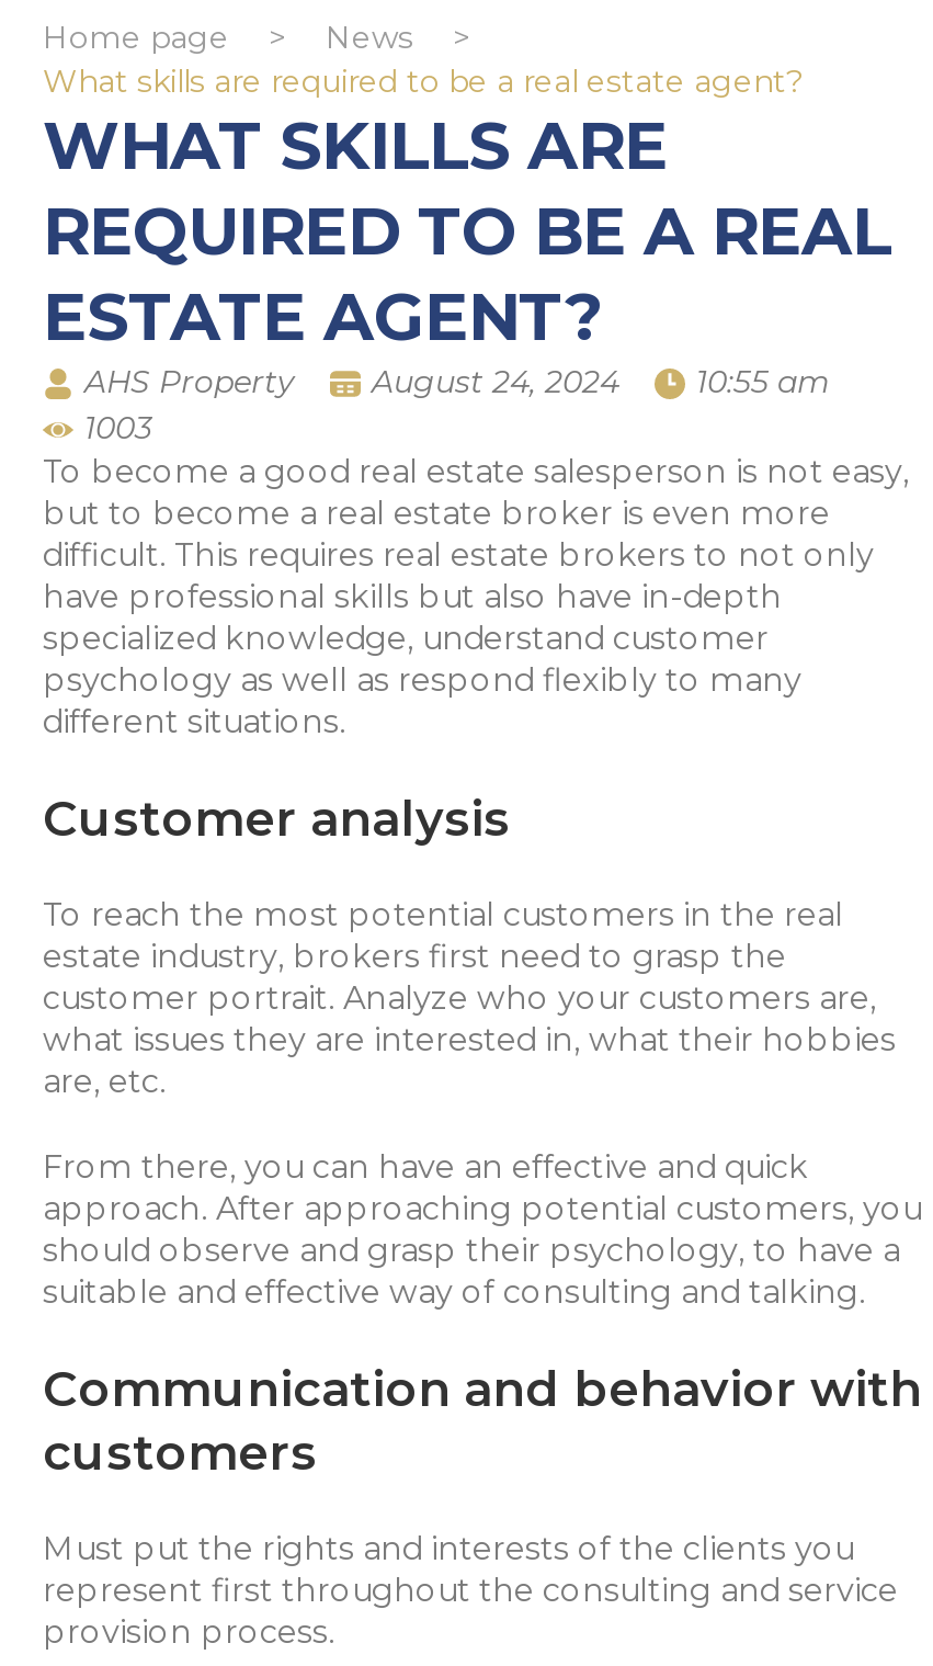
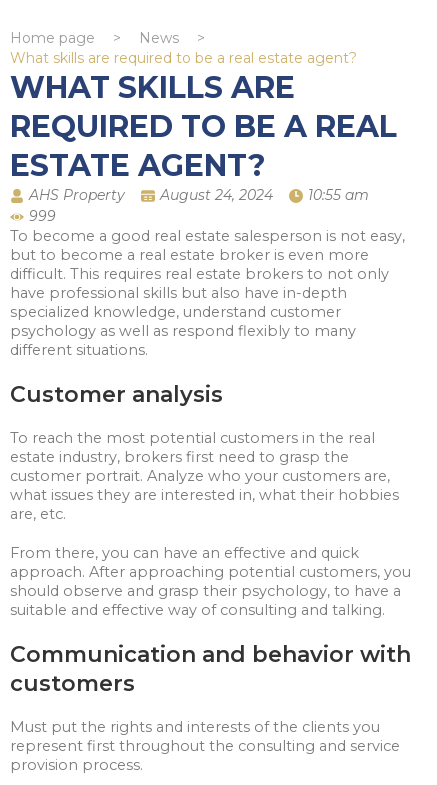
[84,409,152,448] 1003 -> [29,207,56,225] 999

